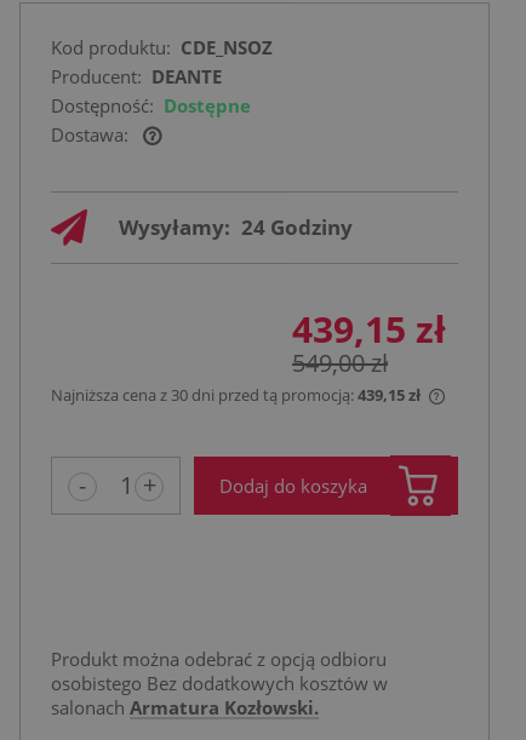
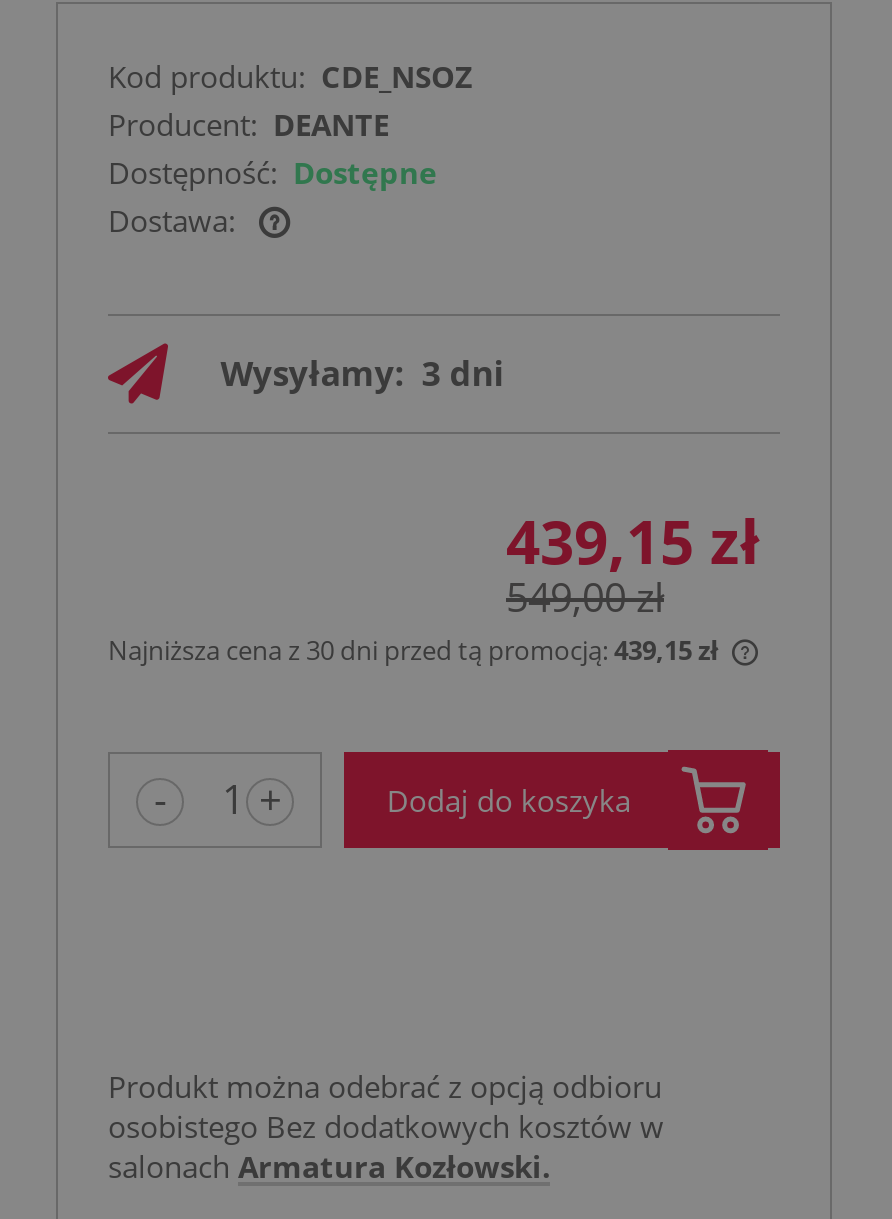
[119,213,352,241] Wysyłamy: 24 Godziny -> [220,349,503,395] Wysyłamy: 3 dni

